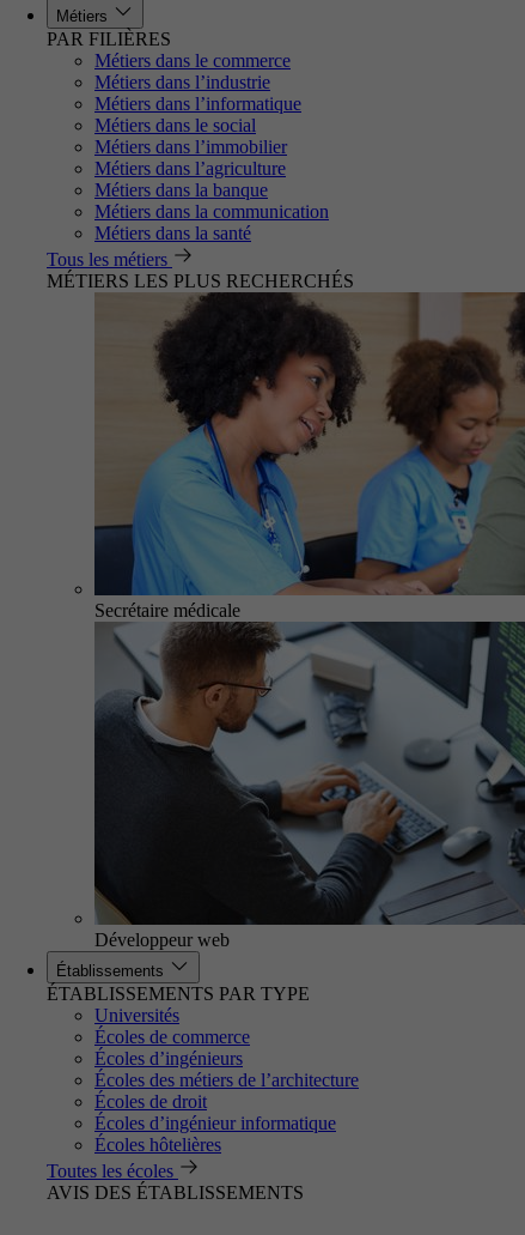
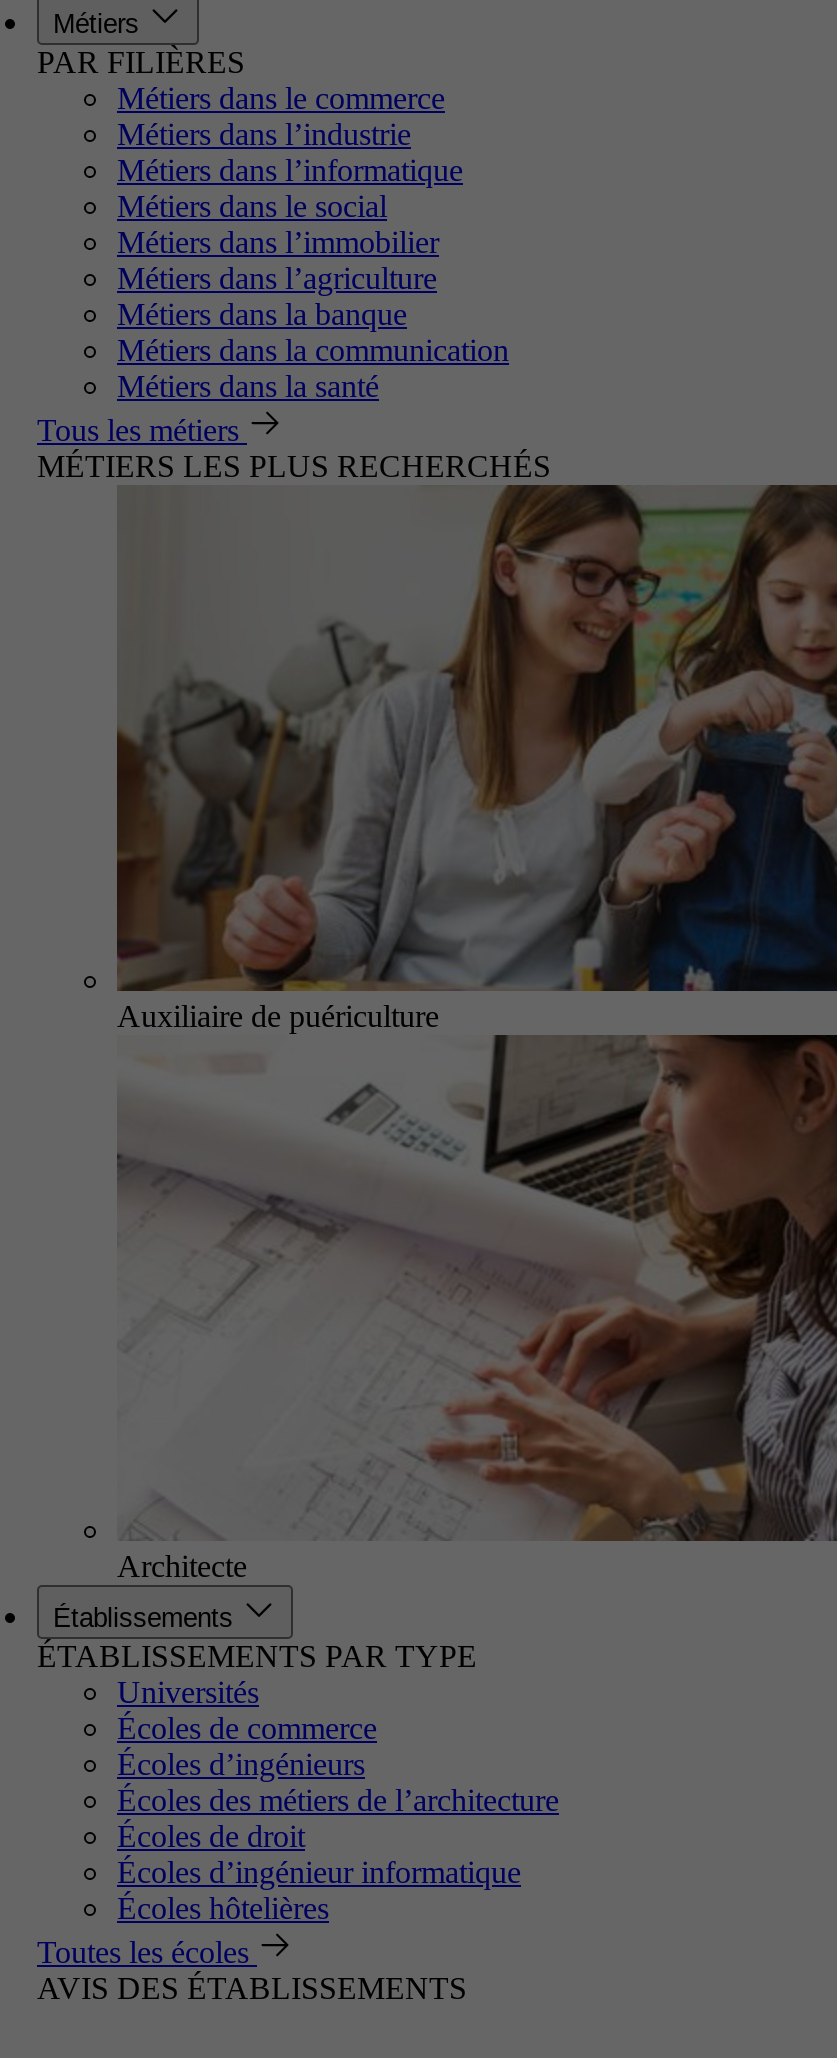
[93,291,521,620] [image] | Secrétaire médicale -> [115,483,831,1033] [image] | Auxiliaire de puériculture
[93,620,521,950] [image] | Développeur web -> [117,1033,831,1583] [image] | Architecte

